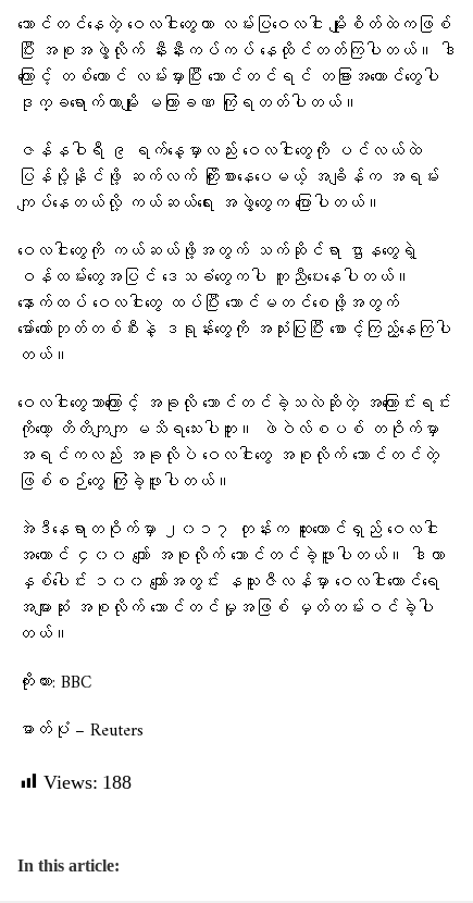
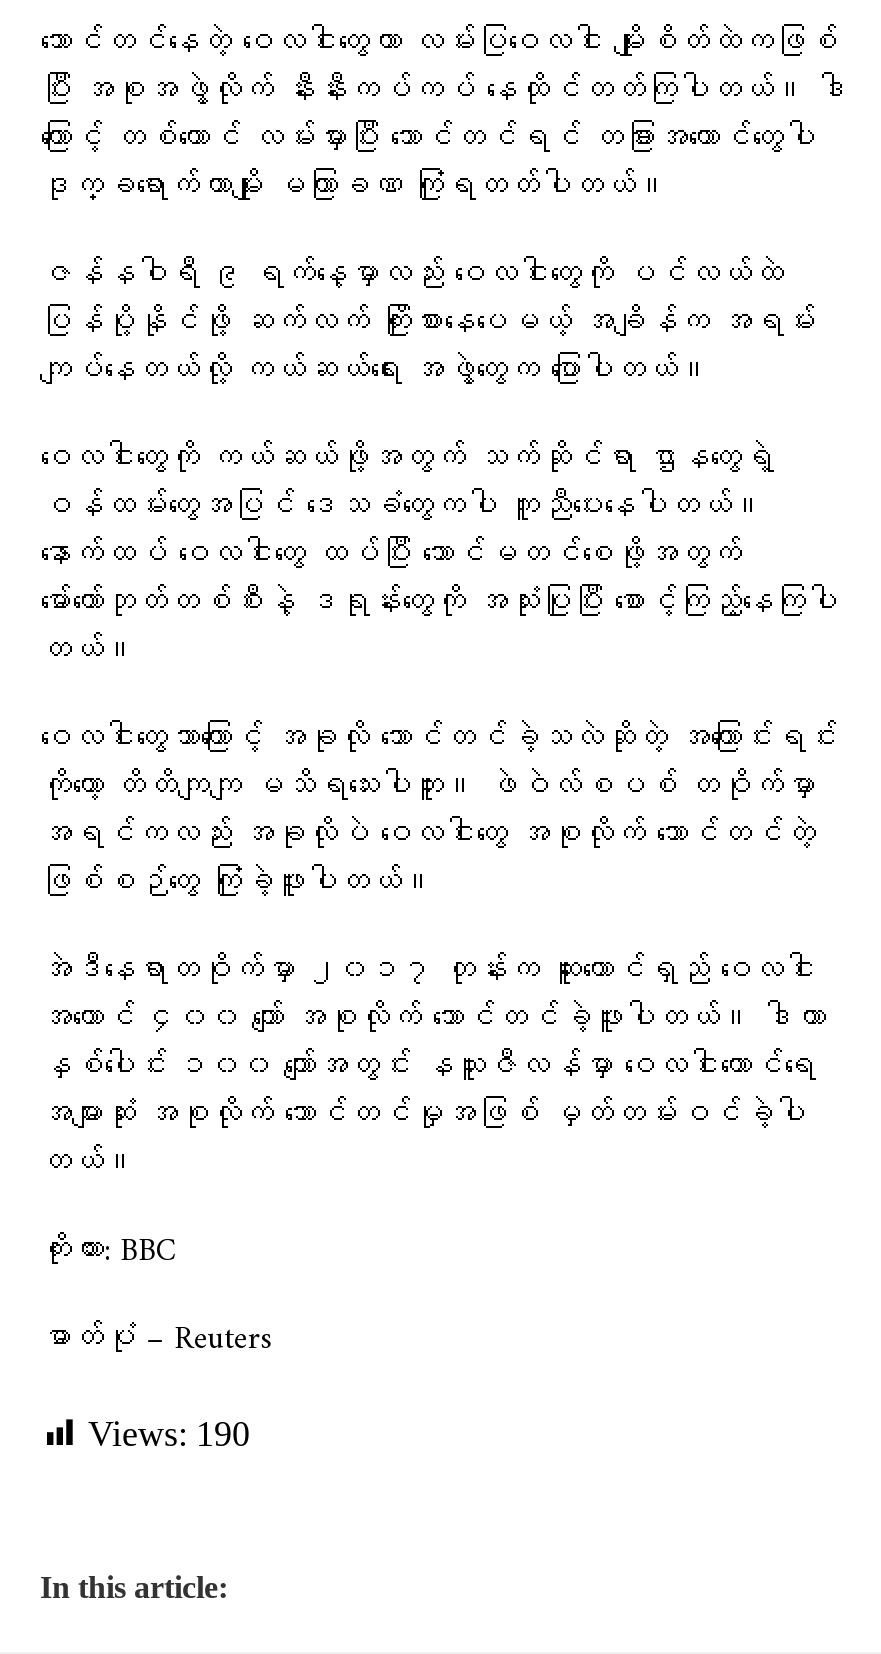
[43,772,132,793] Views: 188 -> [88,1414,250,1454] Views: 190

